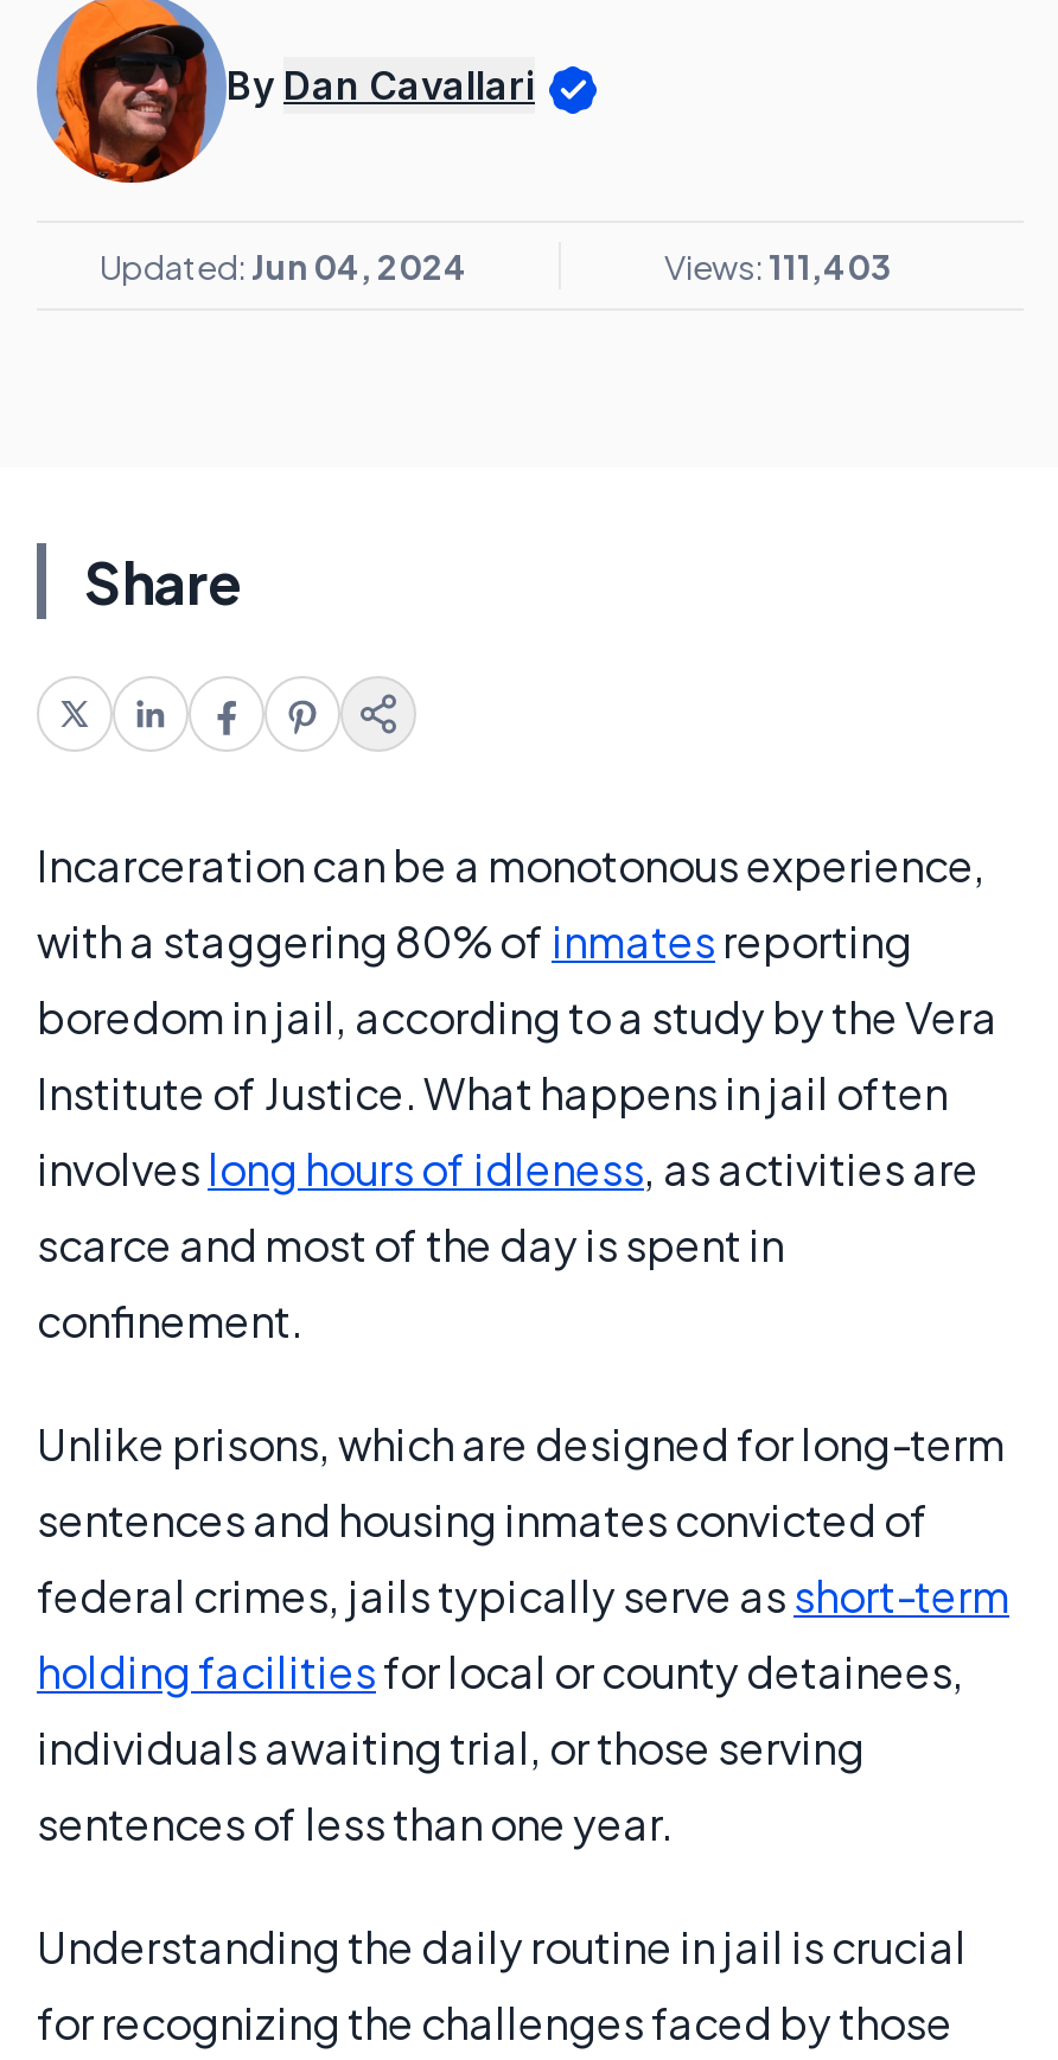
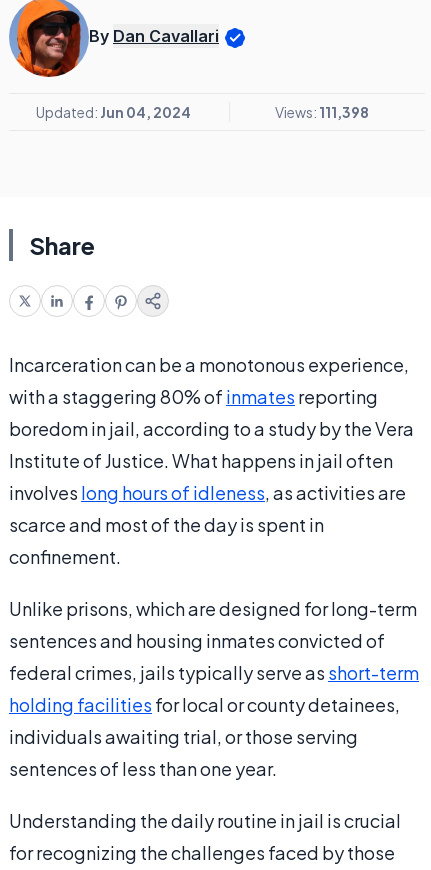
[664,244,892,287] Views: 111,403 -> [274,103,368,121] Views: 111,398

